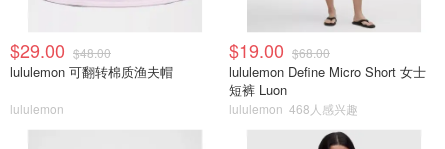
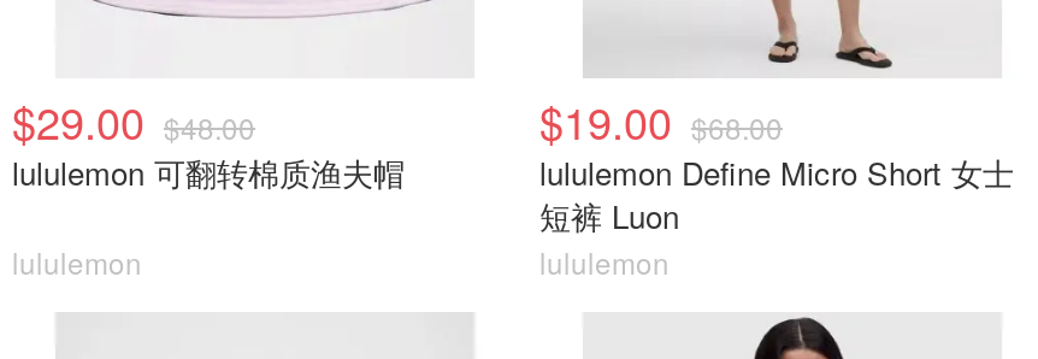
[229,100,358,117] lululemon 468人感兴趣 -> [539,241,670,282] lululemon

